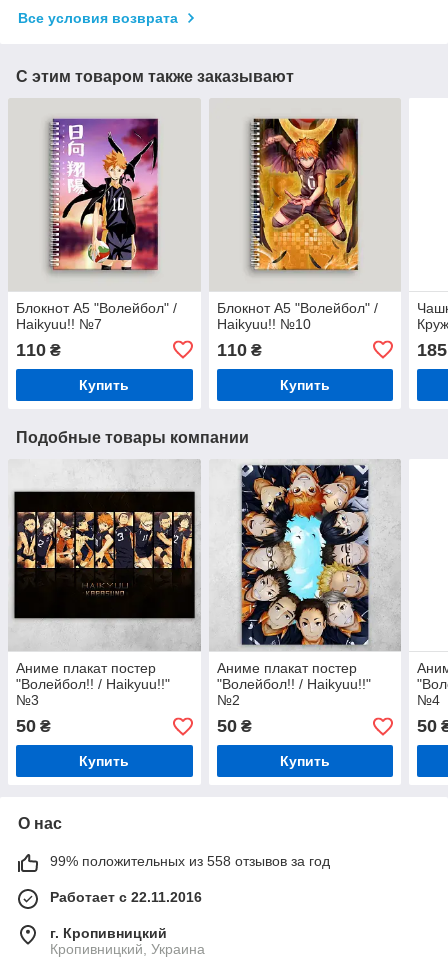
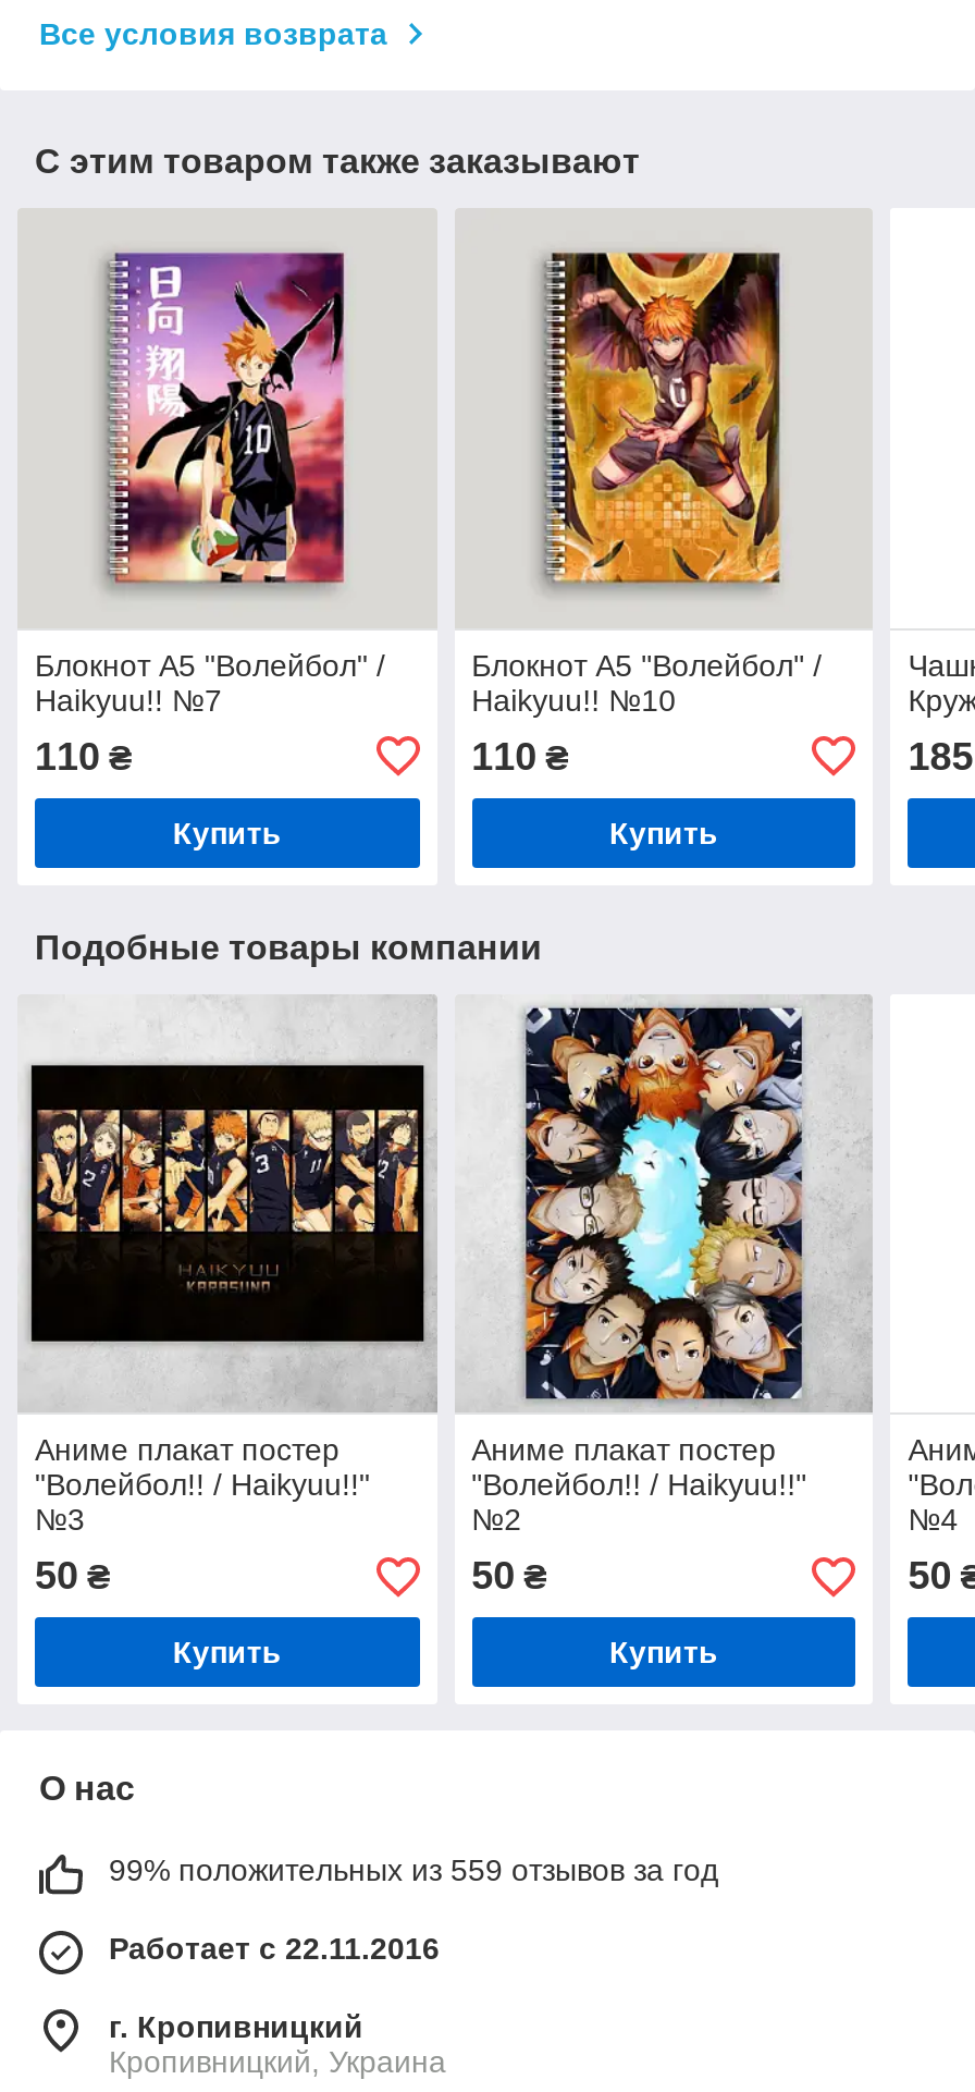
[50,853,330,869] 99% положительных из 558 отзывов за год -> [109,1854,718,1888] 99% положительных из 559 отзывов за год

